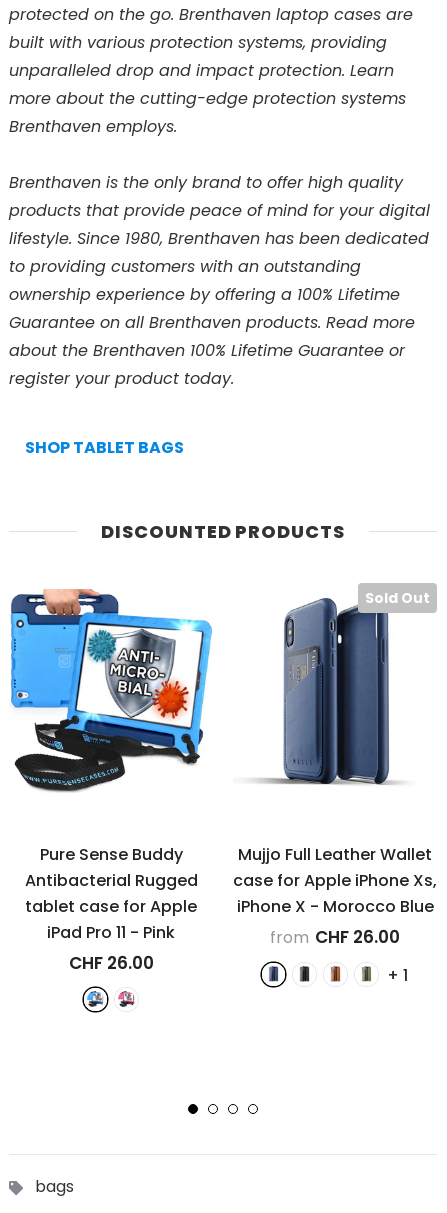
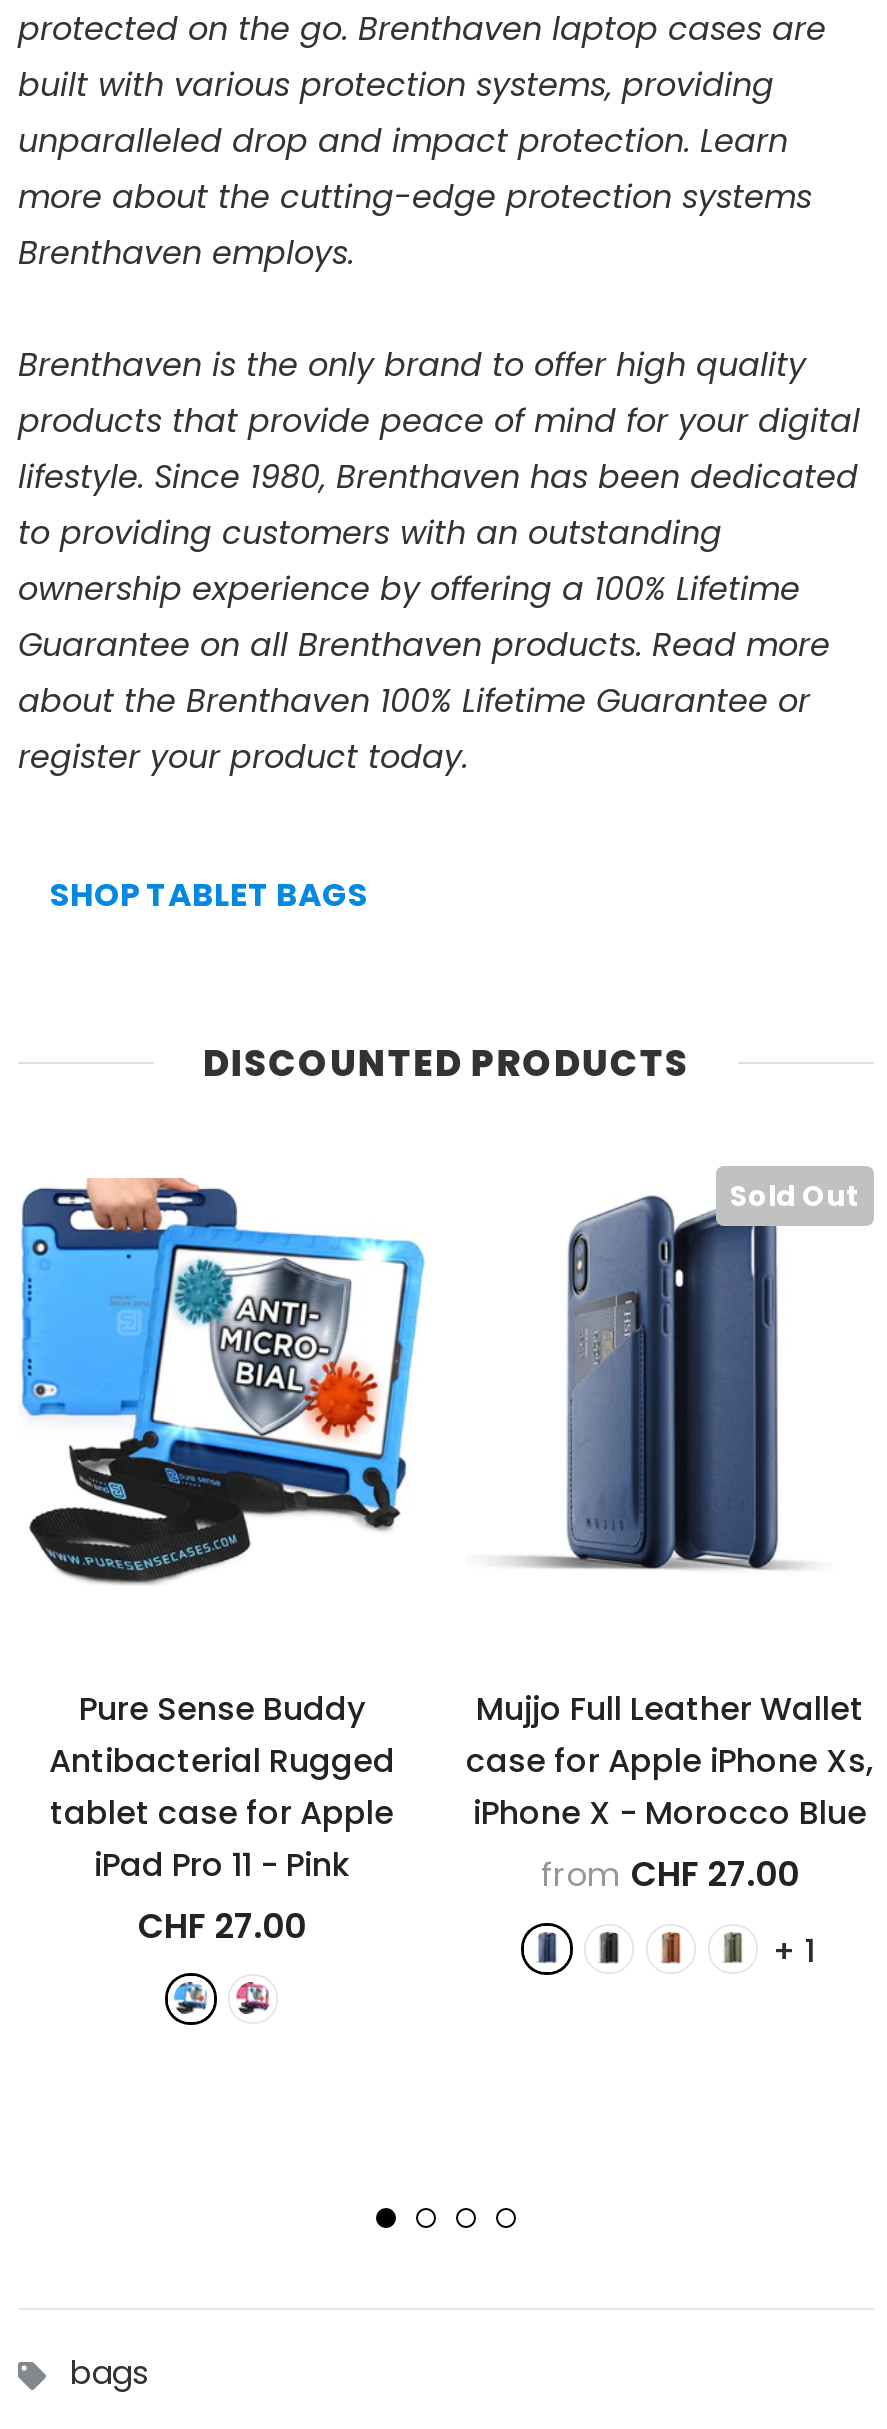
[270,925,400,949] from CHF 26.00 -> [541,1850,799,1898] from CHF 27.00
[68,951,153,975] CHF 26.00 -> [138,1902,306,1950] CHF 27.00

